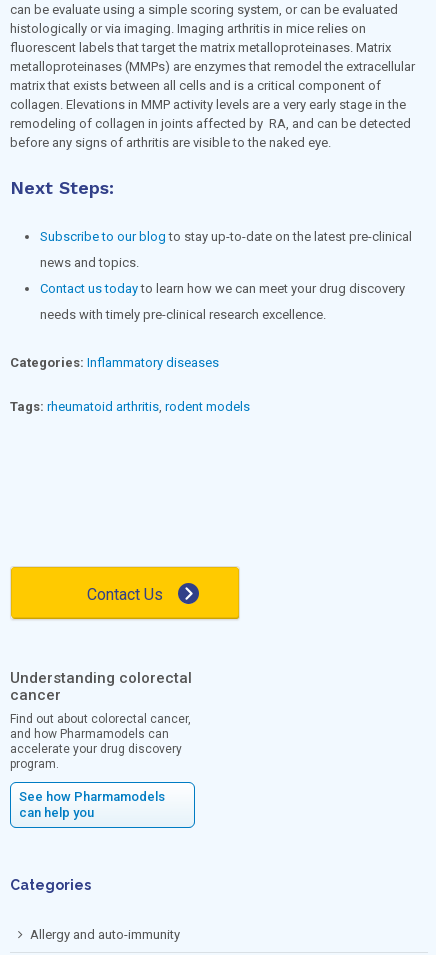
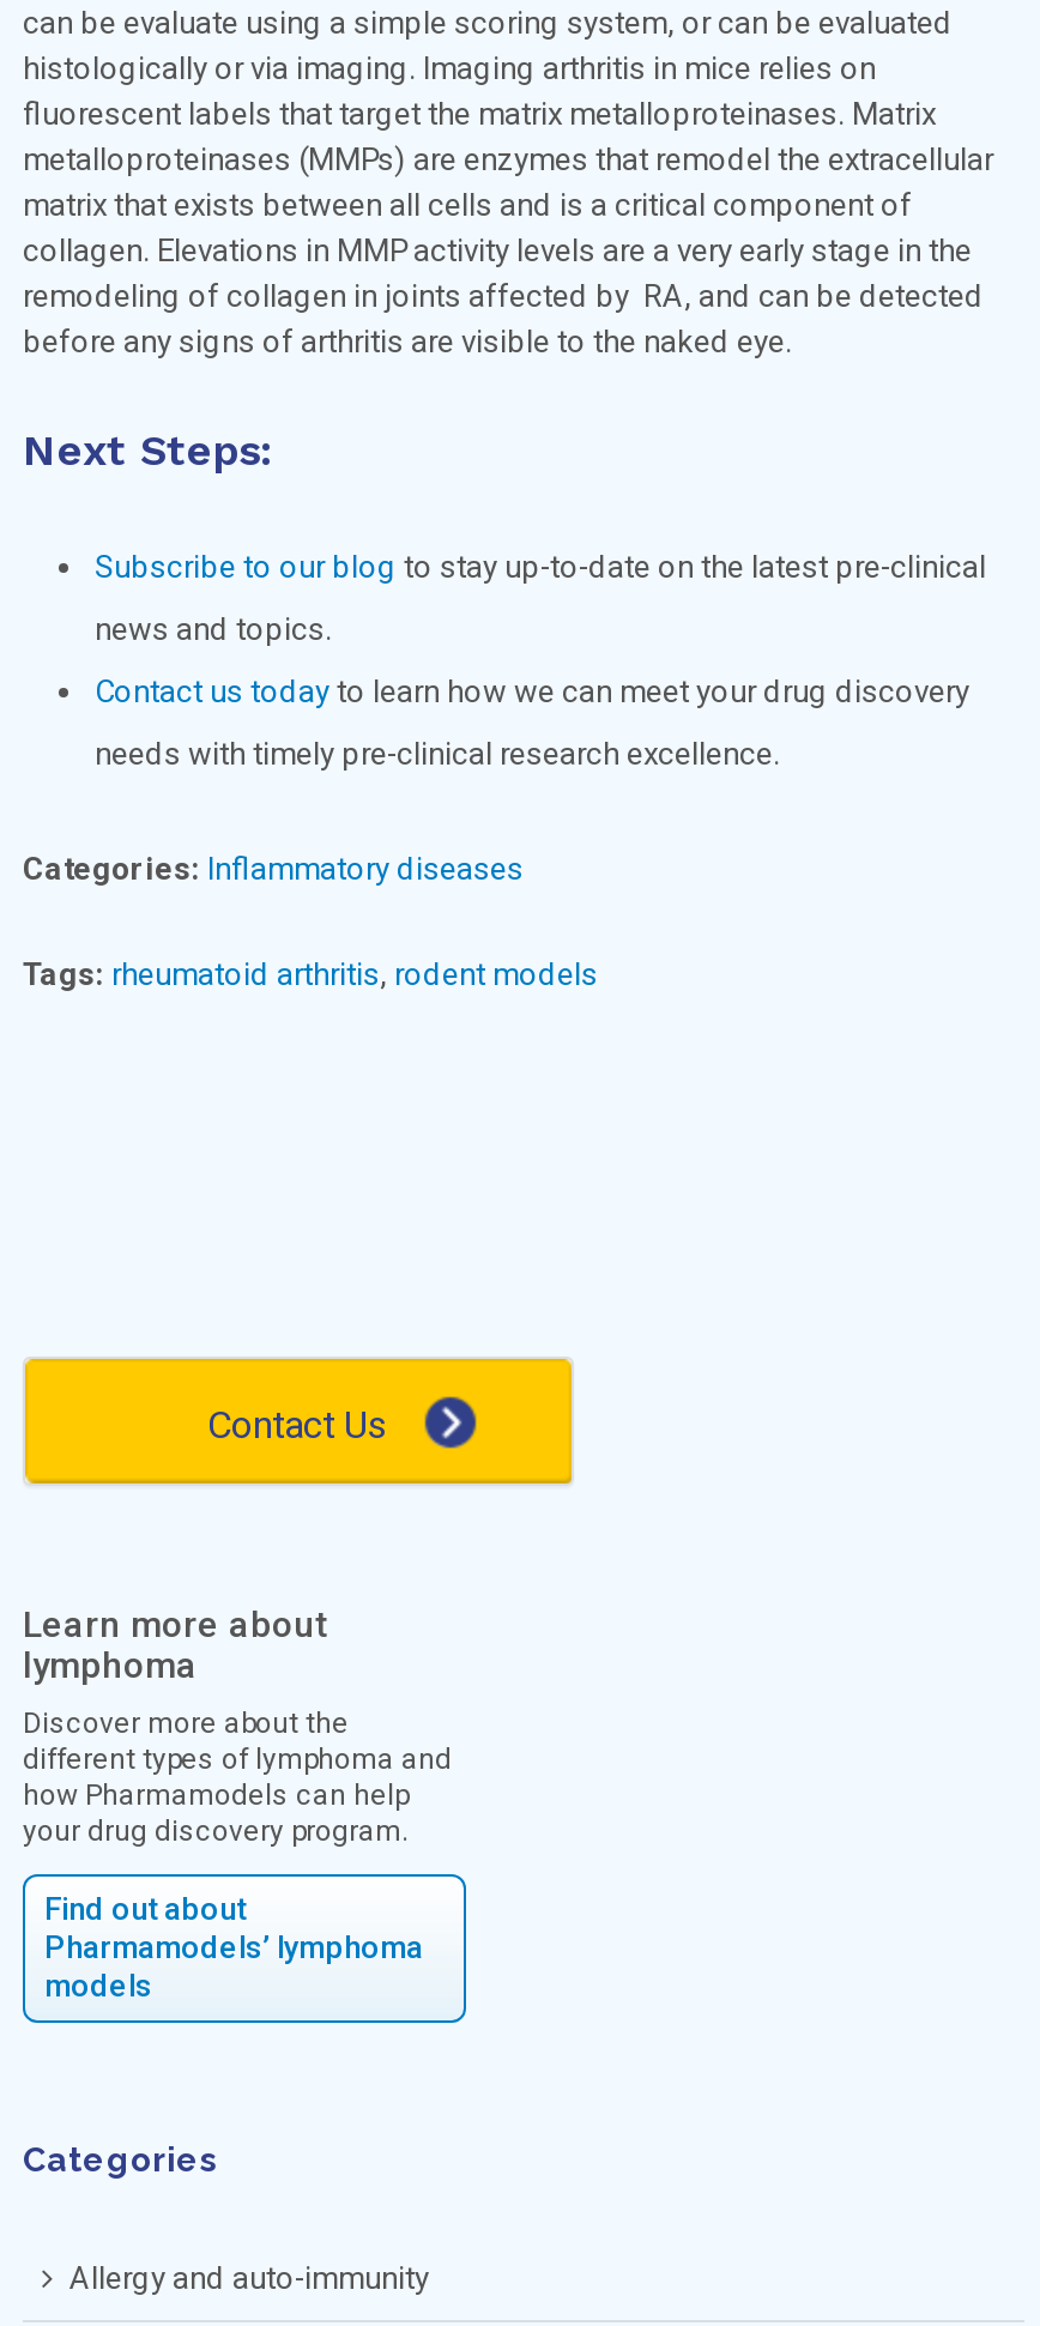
[10,669,192,771] Understanding colorectal | cancer | Find out about colorectal cancer, | and how Pharmamodels can | accelerate your drug discovery | program. -> [23,1603,452,1848] Learn more about | lymphoma | Discover more about the | different types of lymphoma and | how Pharmamodels can help | your drug discovery program.
[19,789,165,820] See how Pharmamodels | can help you -> [44,1891,423,2004] Find out about | Pharmamodels’ lymphoma | models

